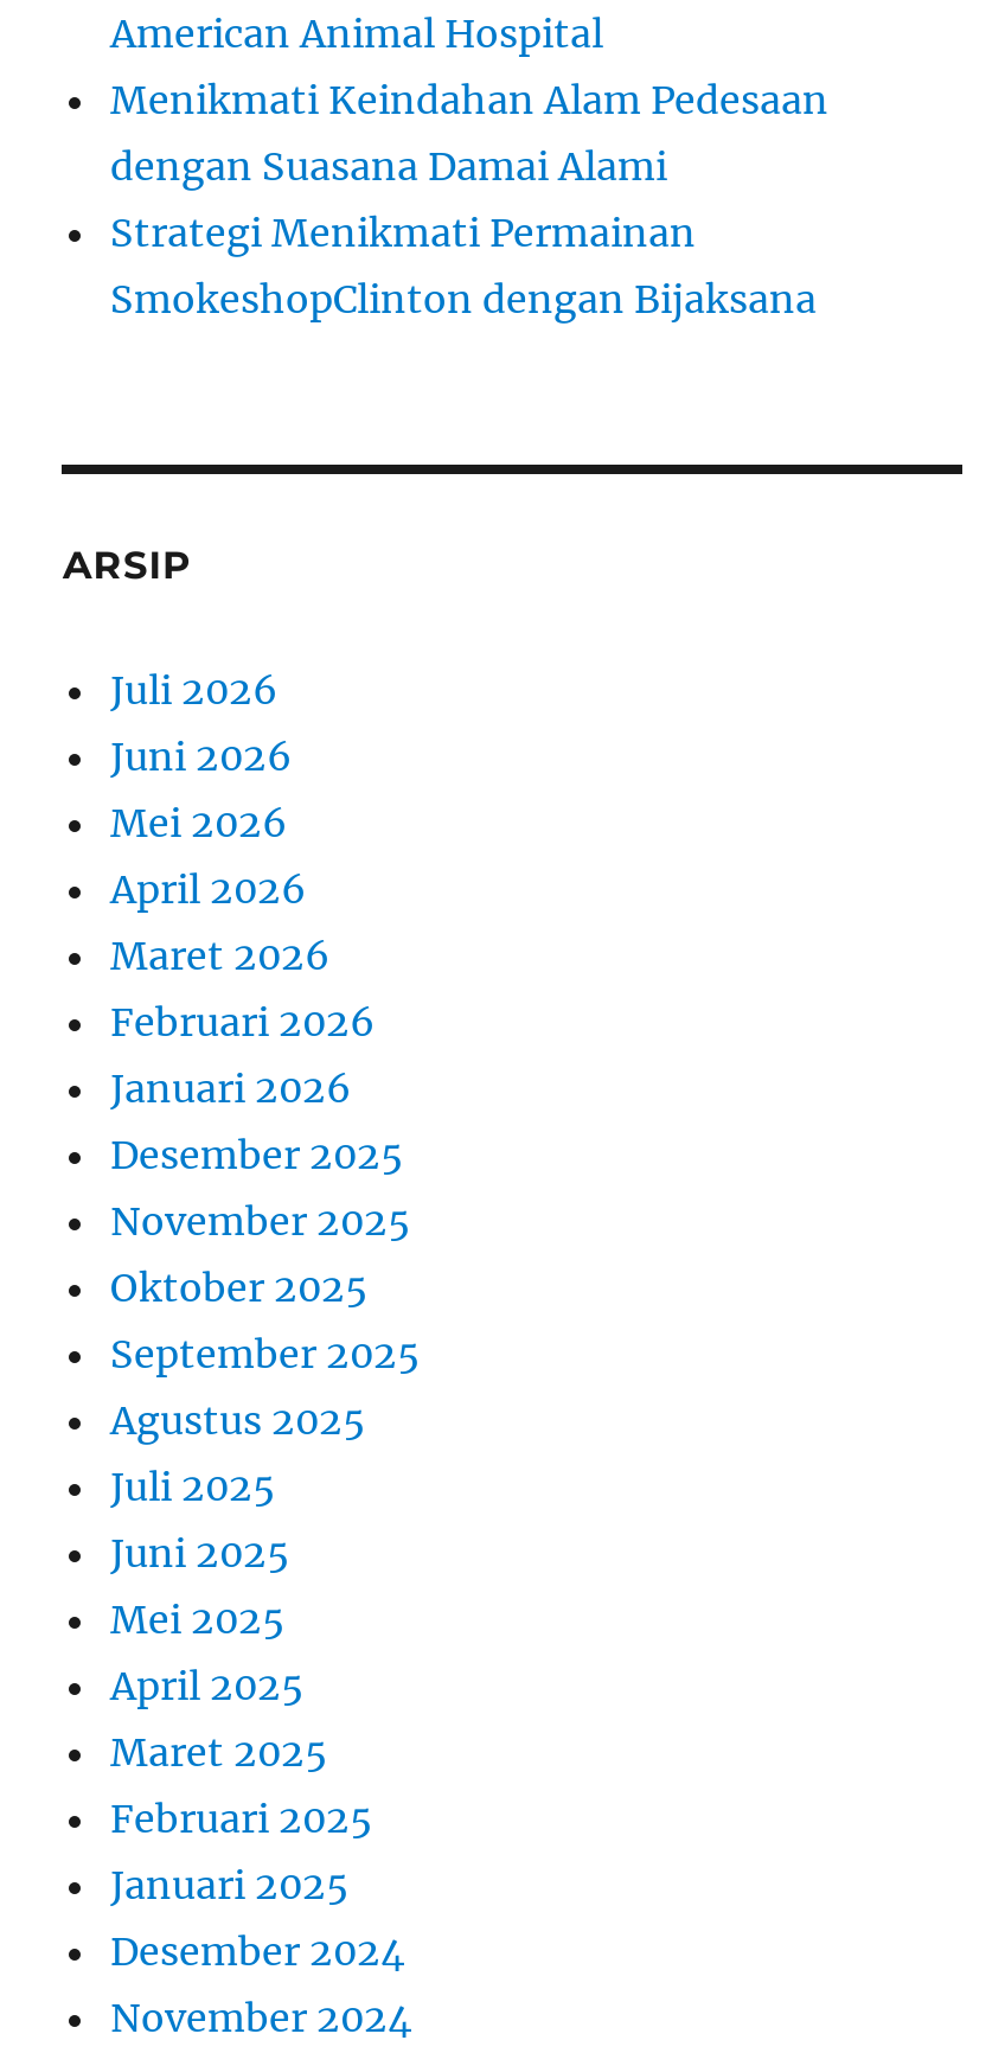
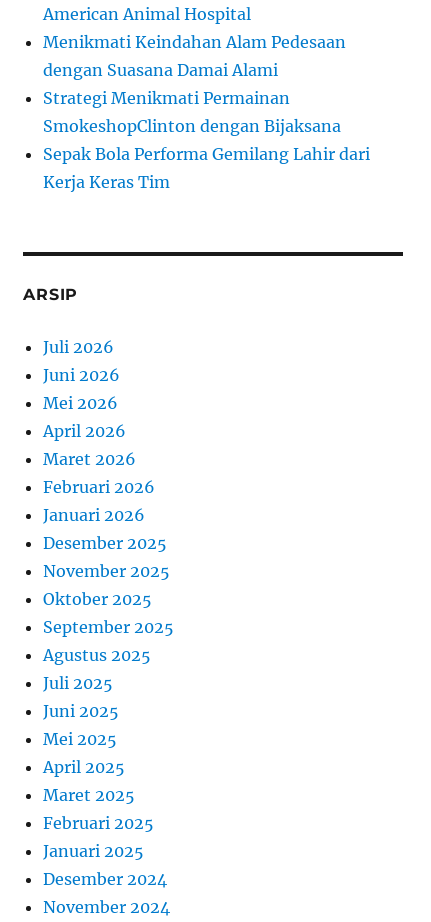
none -> [43,144,370,192] Sepak Bola Performa Gemilang Lahir dari | Kerja Keras Tim

